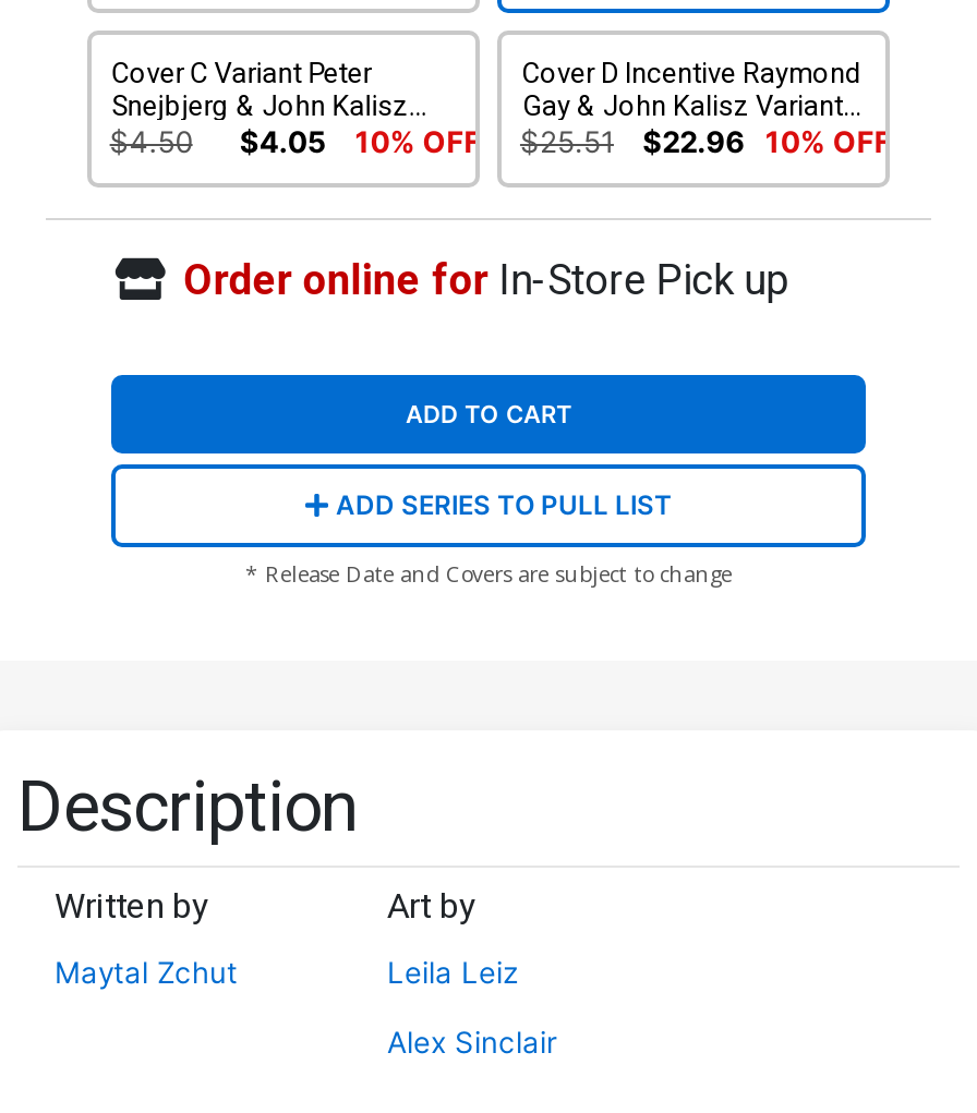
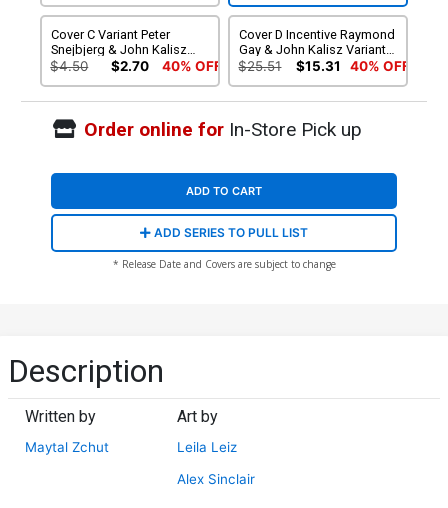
[240,124,327,159] $4.05 -> [111,58,149,74] $2.70
[355,124,481,159] 10% OFF -> [162,58,222,74] 40% OFF
[642,124,892,159] $22.96 10% OFF -> [296,58,410,74] $15.31 40% OFF

